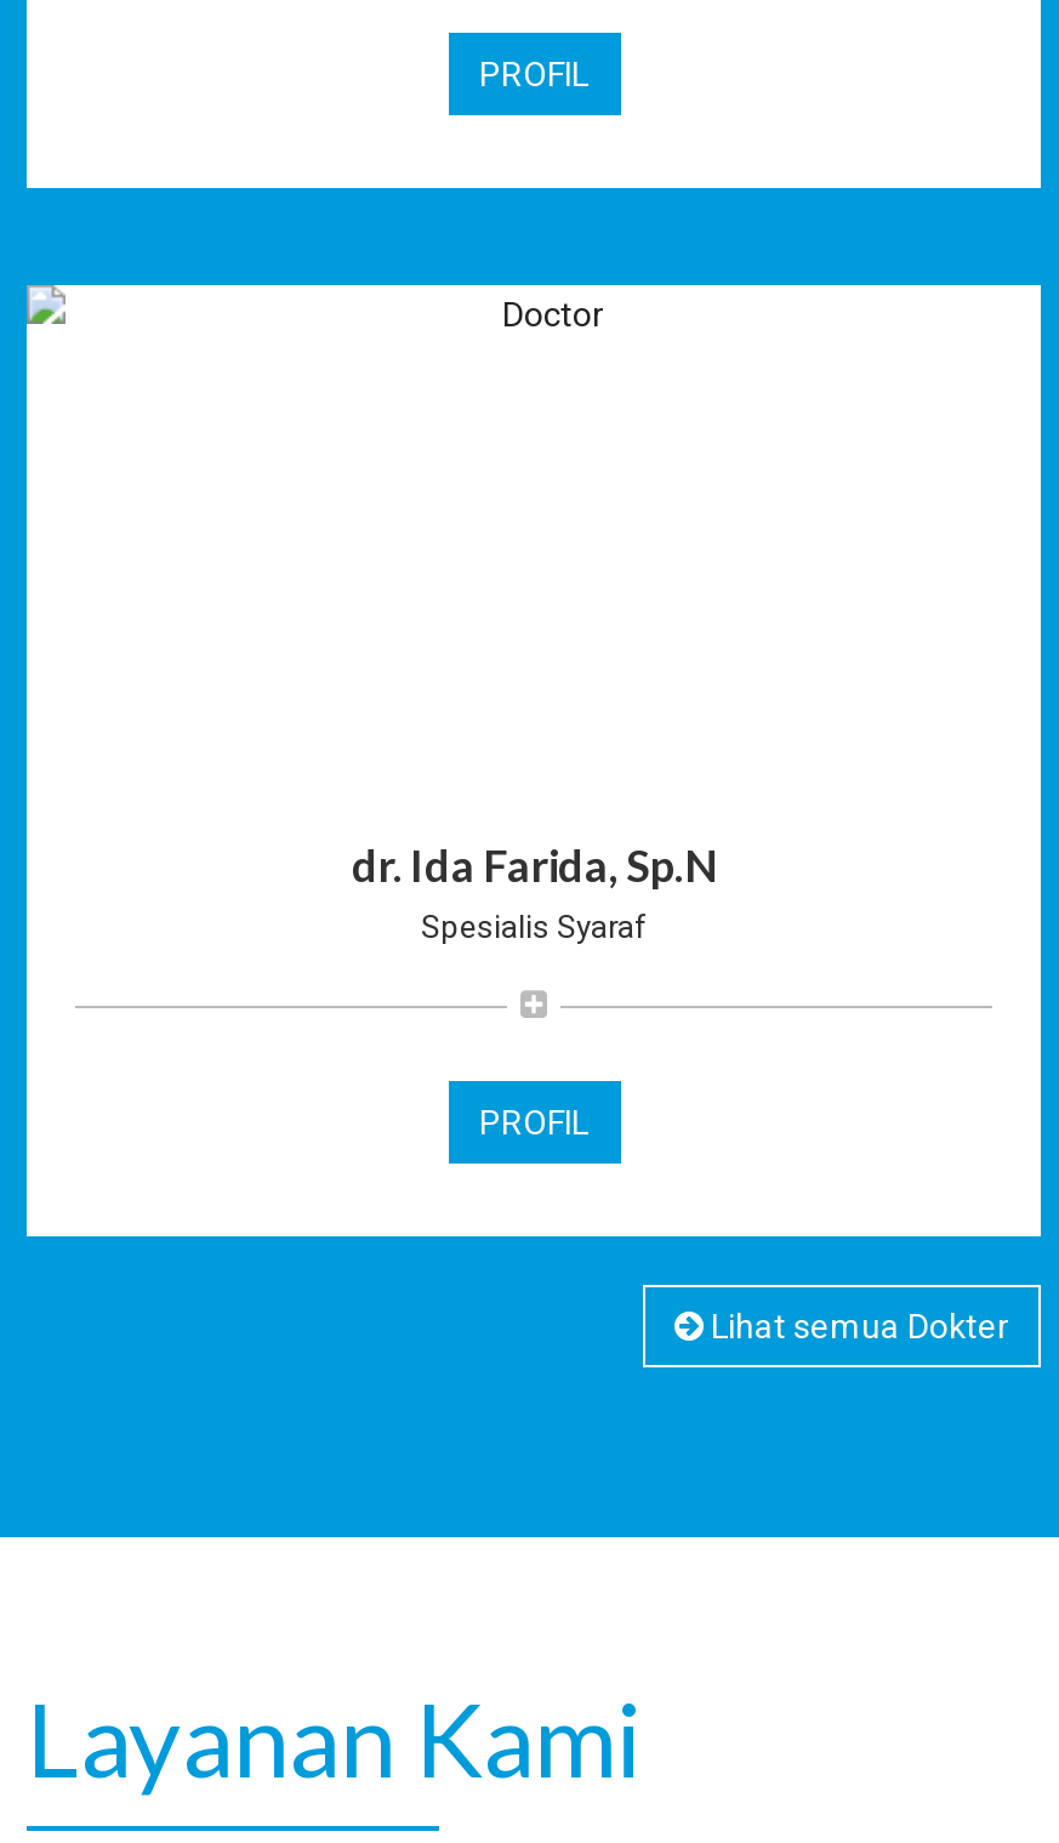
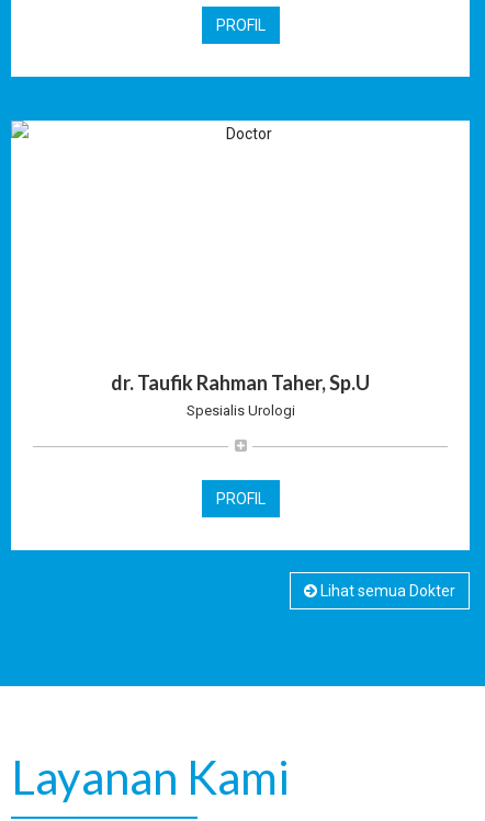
[352,838,716,945] dr. Ida Farida, Sp.N | Spesialis Syaraf -> [111,370,370,419] dr. Taufik Rahman Taher, Sp.U | Spesialis Urologi

